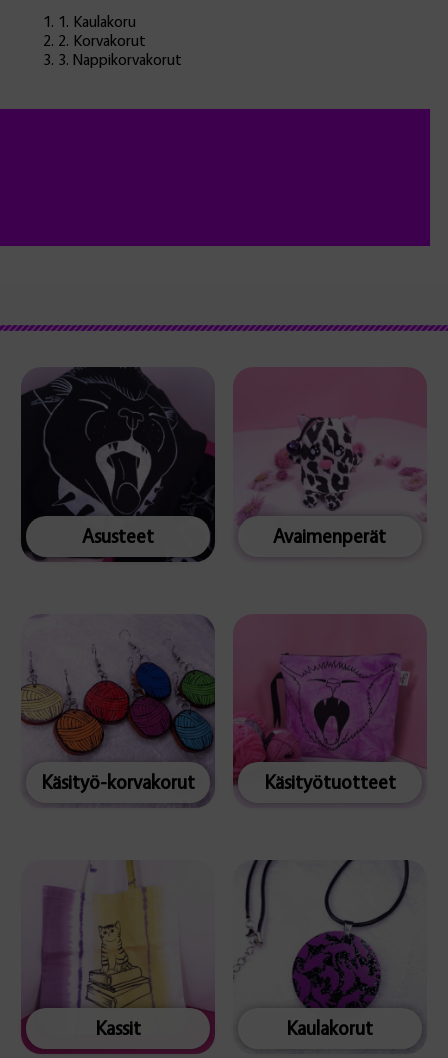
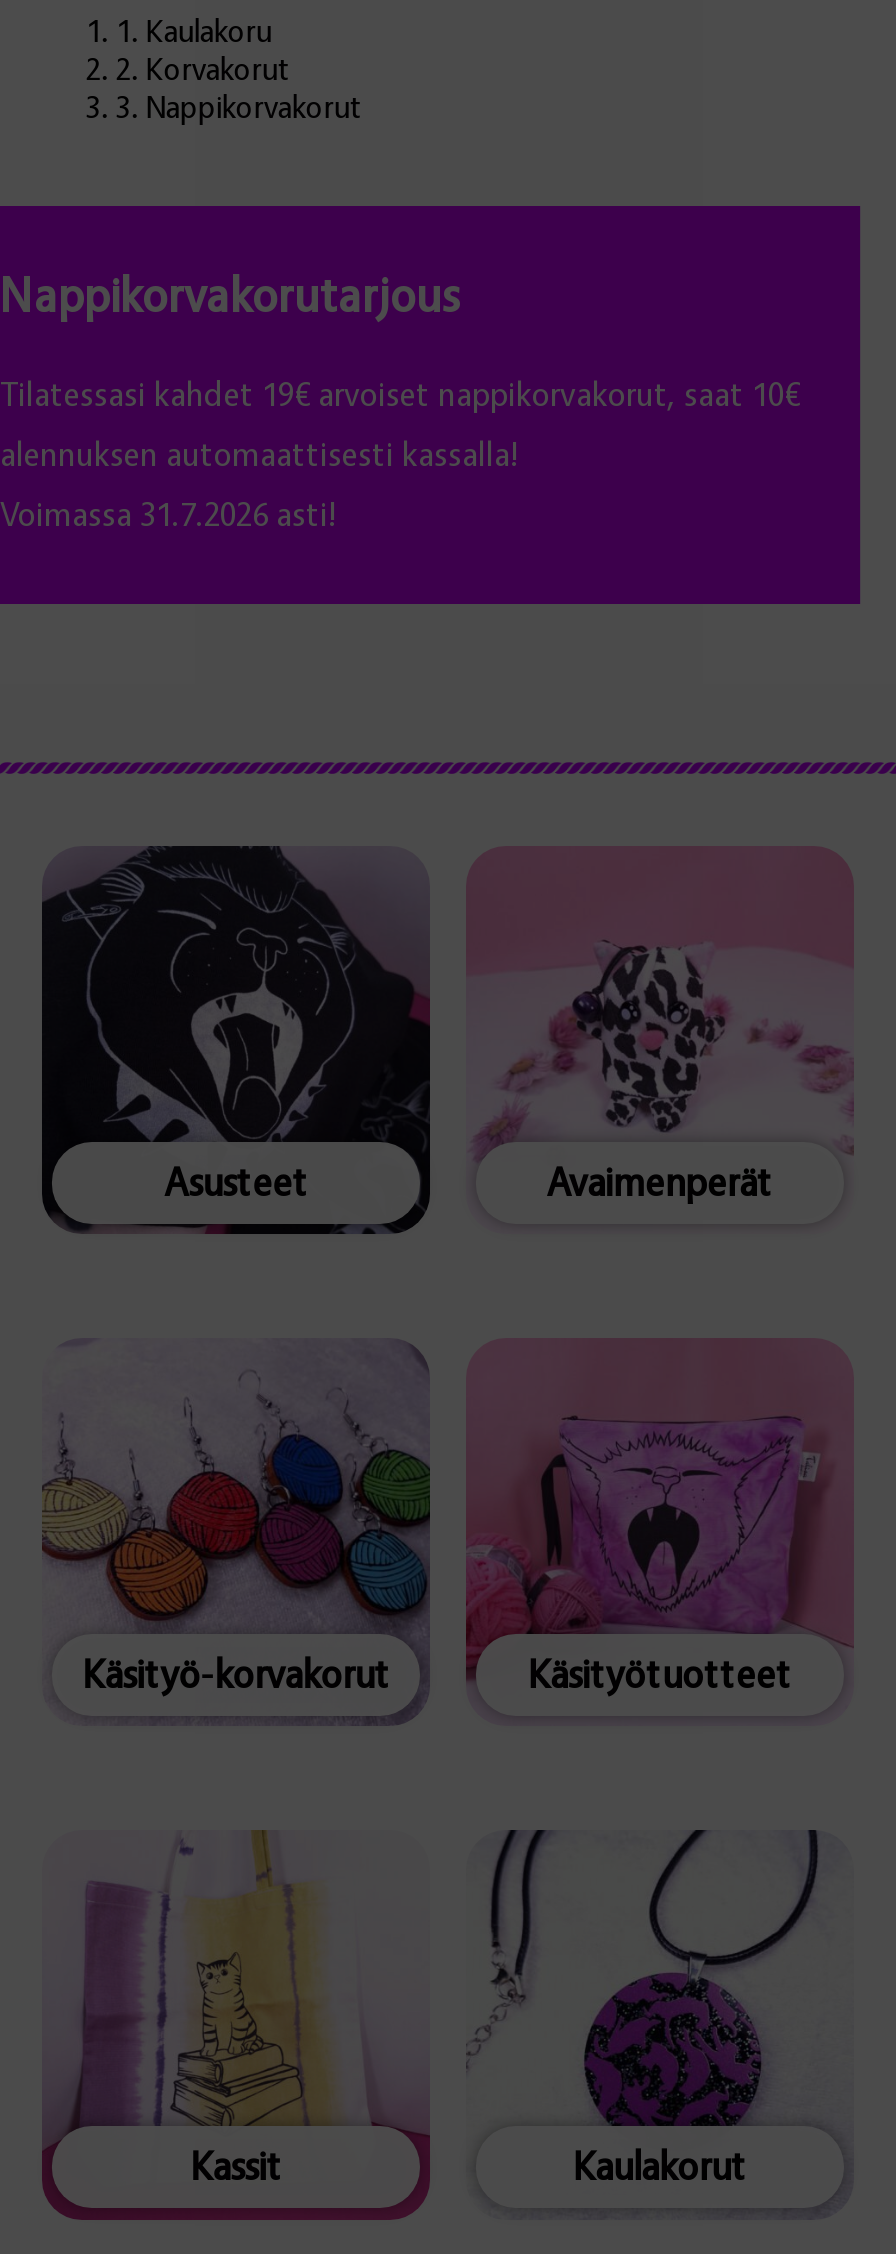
none -> [0,266,800,533] Nappikorvakorutarjous | Tilatessasi kahdet 19€ arvoiset nappikorvakorut, saat 10€ | alennuksen automaattisesti kassalla! | Voimassa 31.7.2026 asti!

